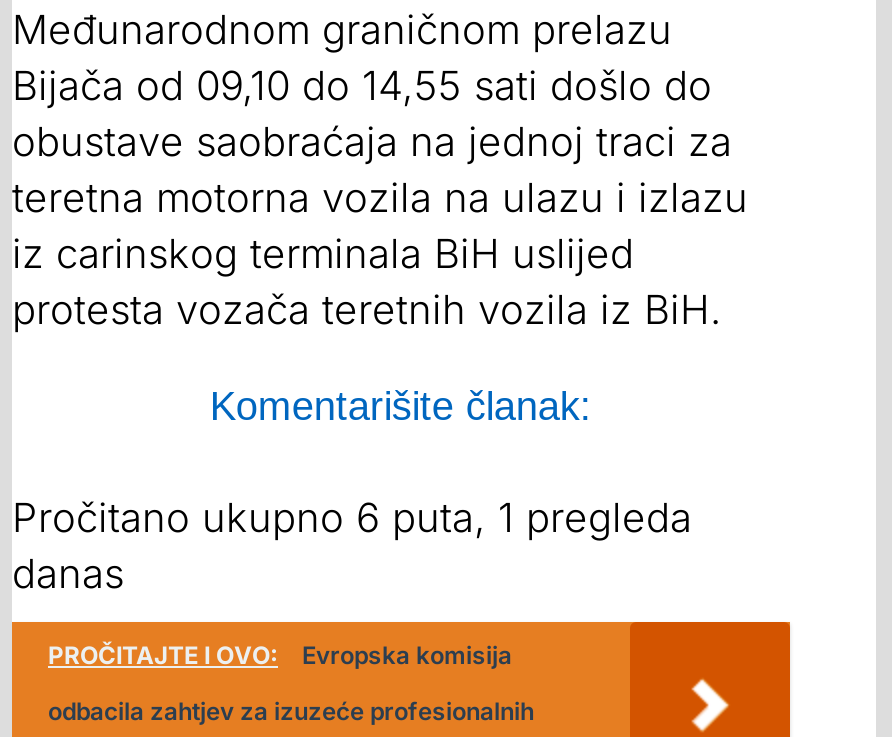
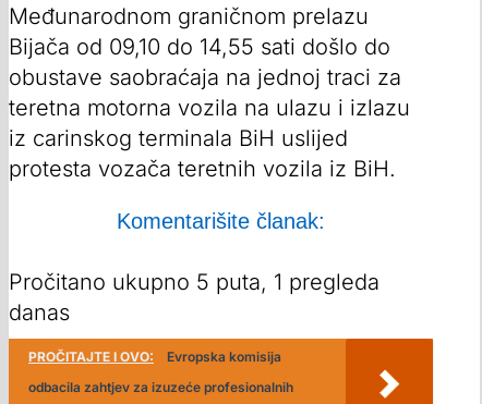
[12,494,692,542] Pročitano ukupno 6 puta, 1 pregleda -> [9,269,379,295] Pročitano ukupno 5 puta, 1 pregleda

